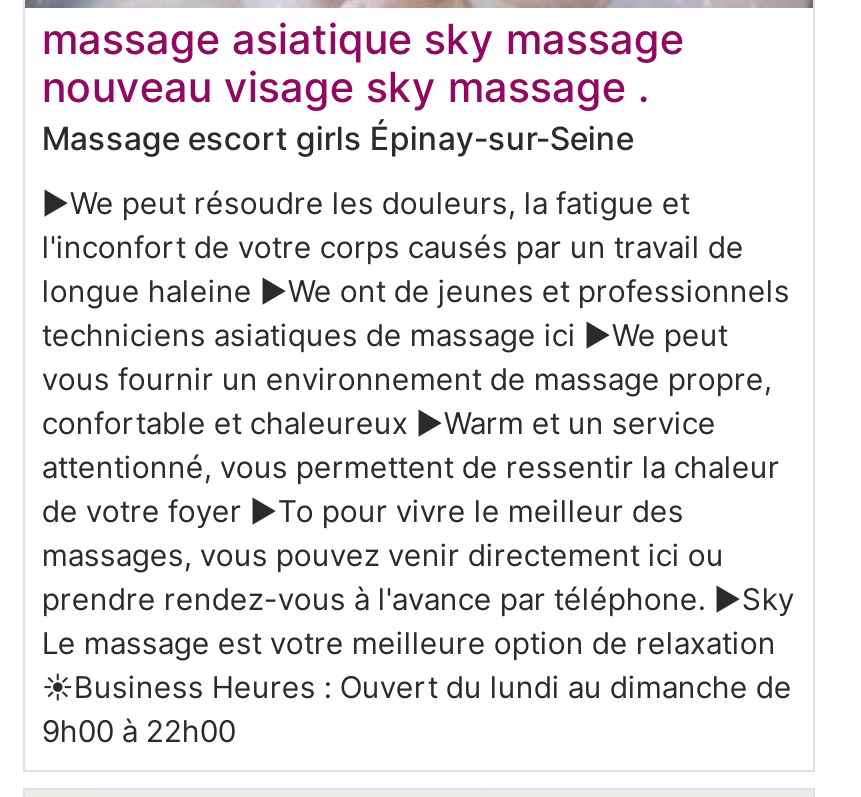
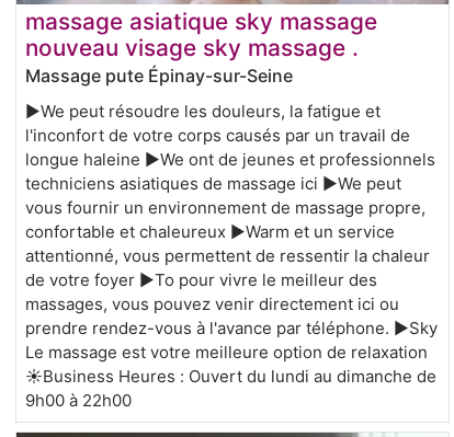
[42,118,634,158] Massage escort girls Épinay-sur-Seine -> [26,65,293,87] Massage pute Épinay-sur-Seine

